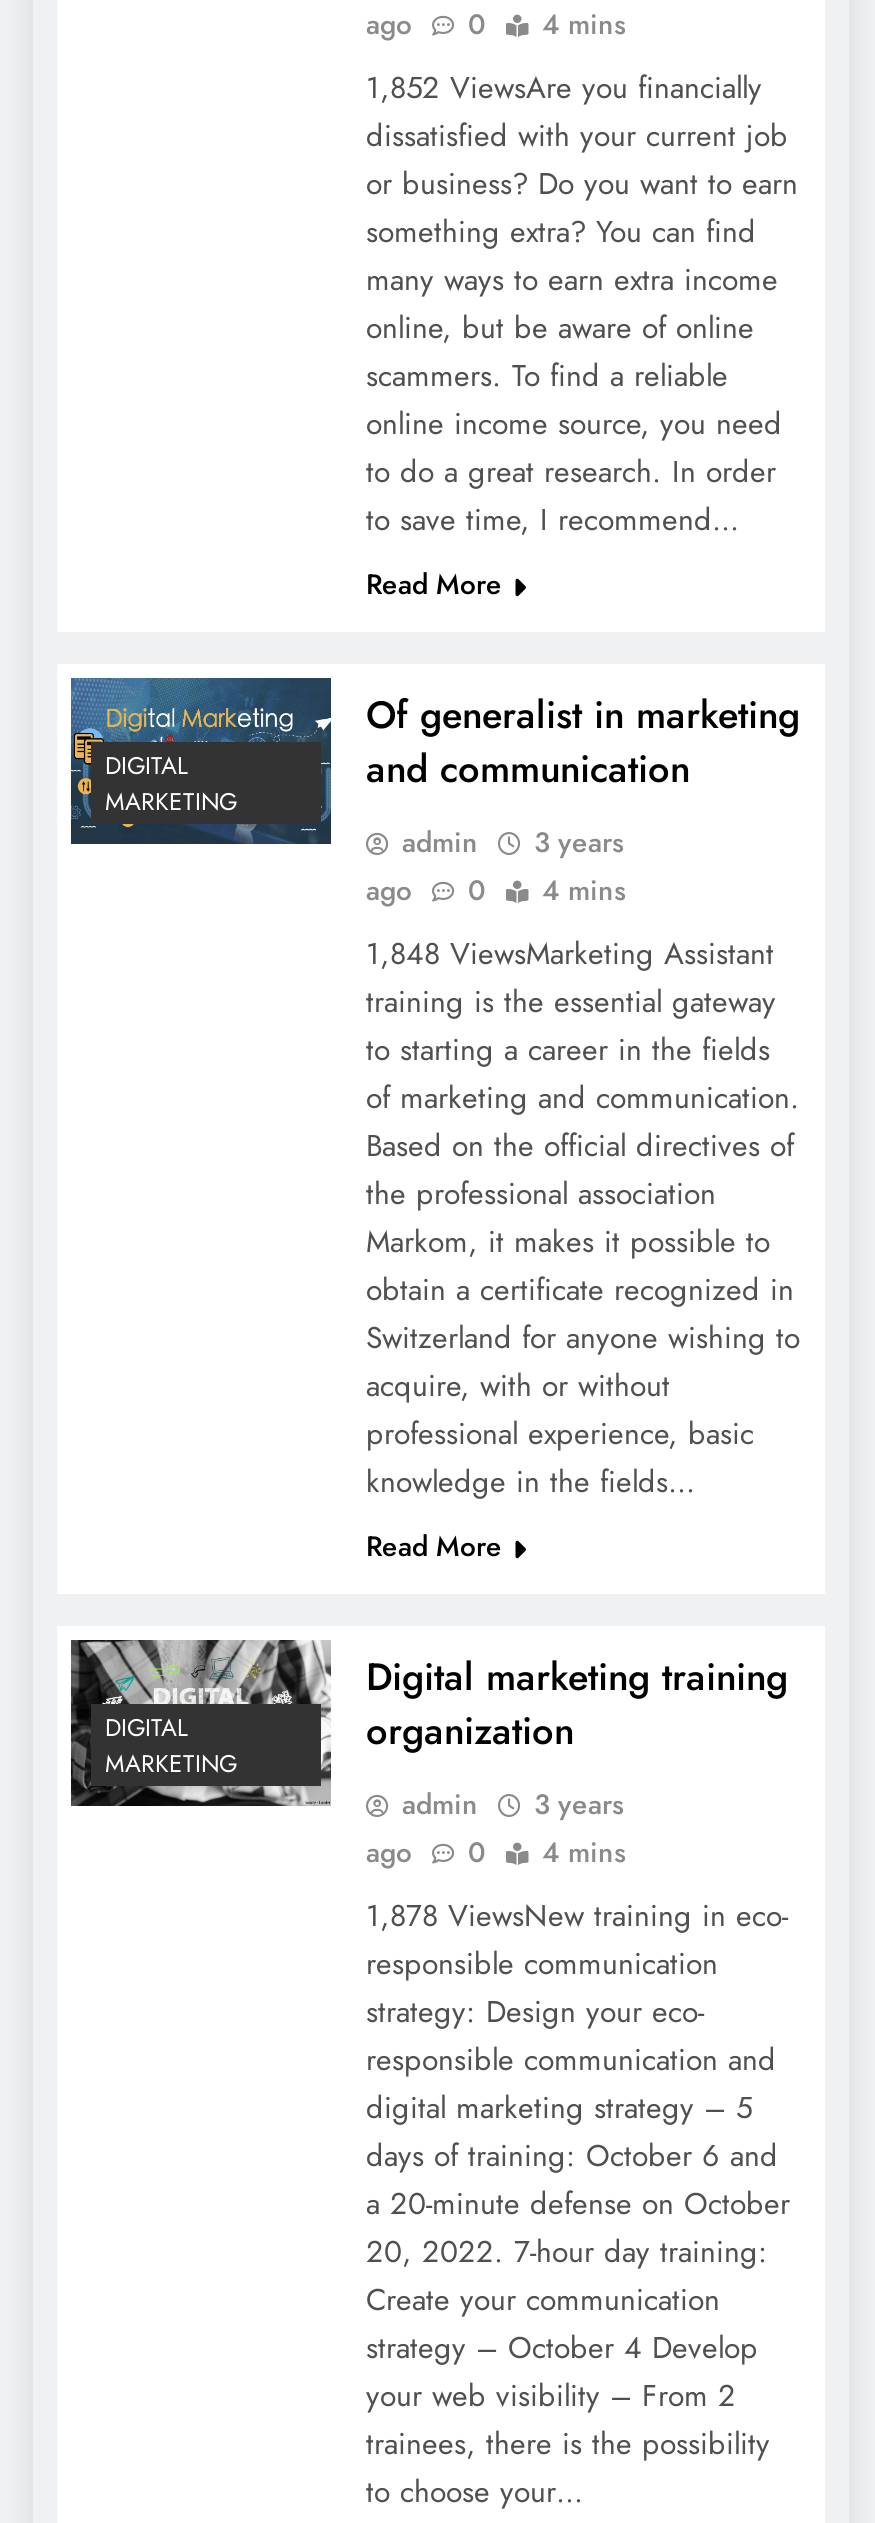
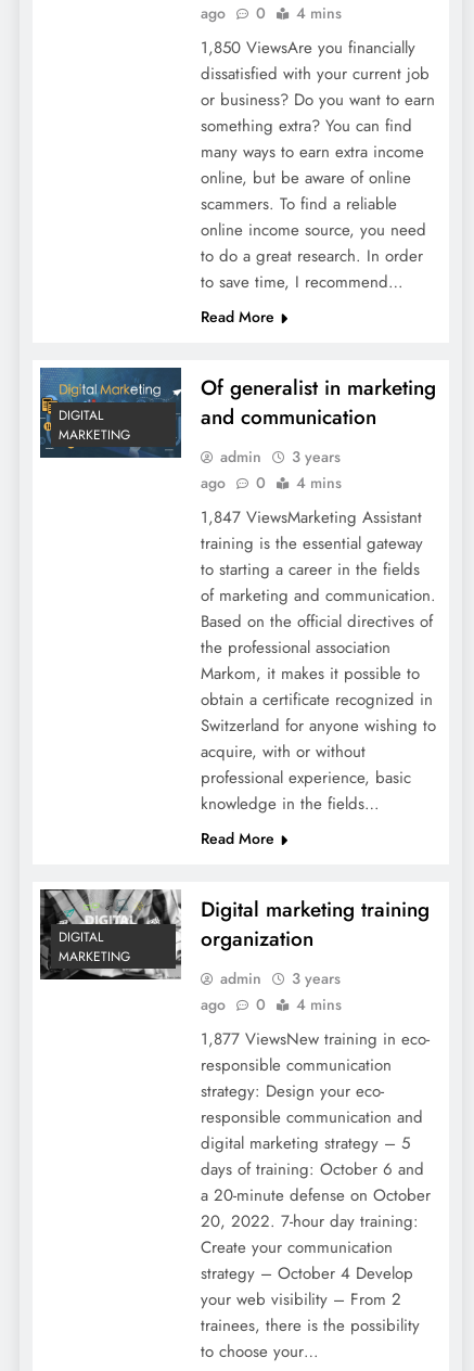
[366,67,762,111] 1,852 ViewsAre you financially -> [200,36,415,60] 1,850 ViewsAre you financially
[366,933,774,977] 1,848 ViewsMarketing Assistant -> [200,506,421,530] 1,847 ViewsMarketing Assistant
[366,1895,788,1939] 1,878 ViewsNew training in eco- -> [200,1027,429,1051] 1,877 ViewsNew training in eco-

